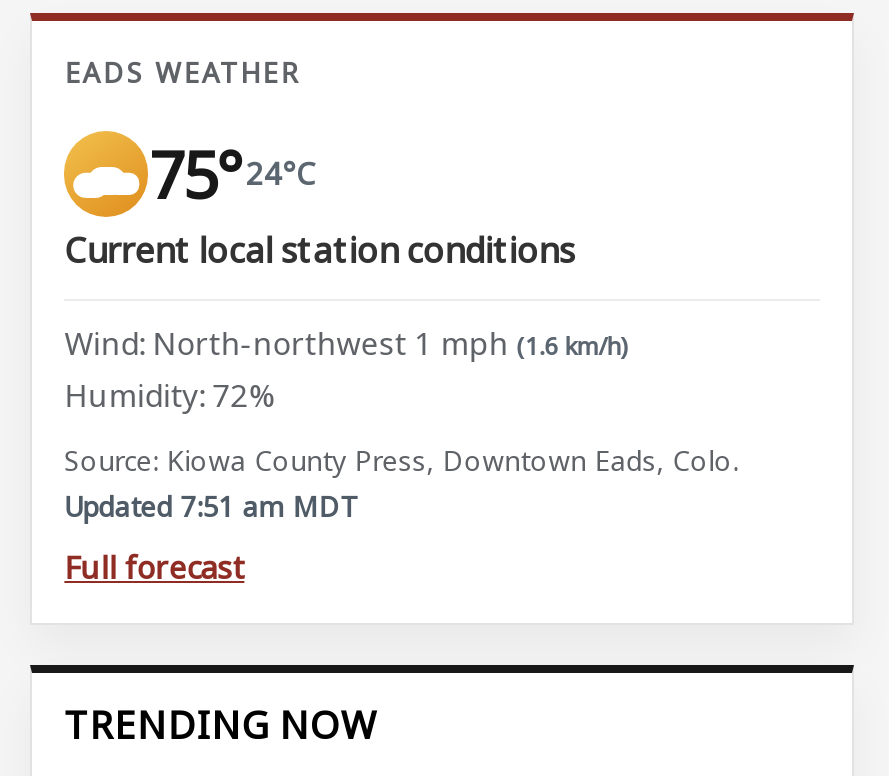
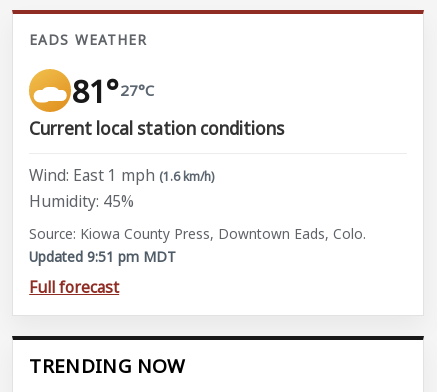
[149,131,314,217] 75° 24°C -> [71,69,154,112] 81° 27°C
[64,321,626,365] Wind: North-northwest 1 mph (1.6 km/h) -> [29,164,214,186] Wind: East 1 mph (1.6 km/h)
[64,372,274,416] Humidity: 72% -> [29,190,134,212] Humidity: 45%
[64,486,358,524] Updated 7:51 am MDT -> [29,246,176,265] Updated 9:51 pm MDT

